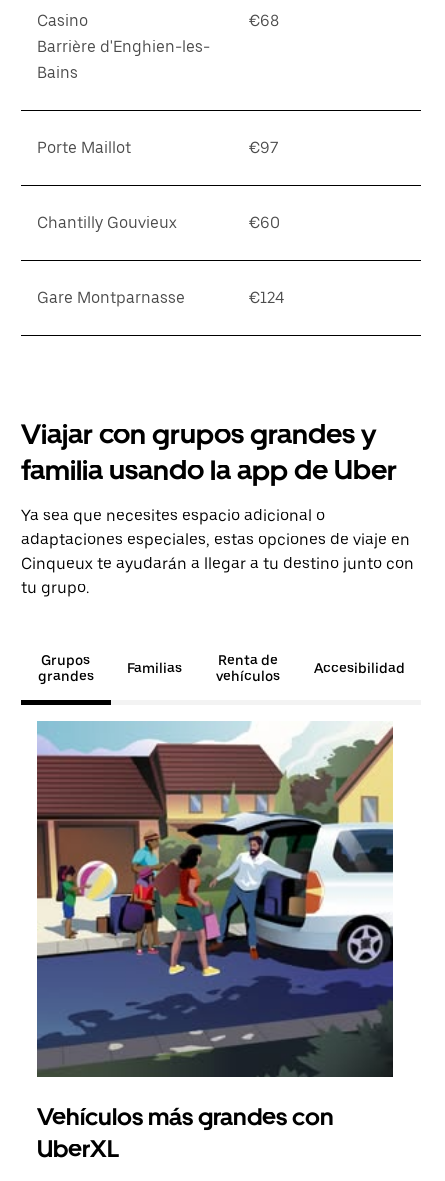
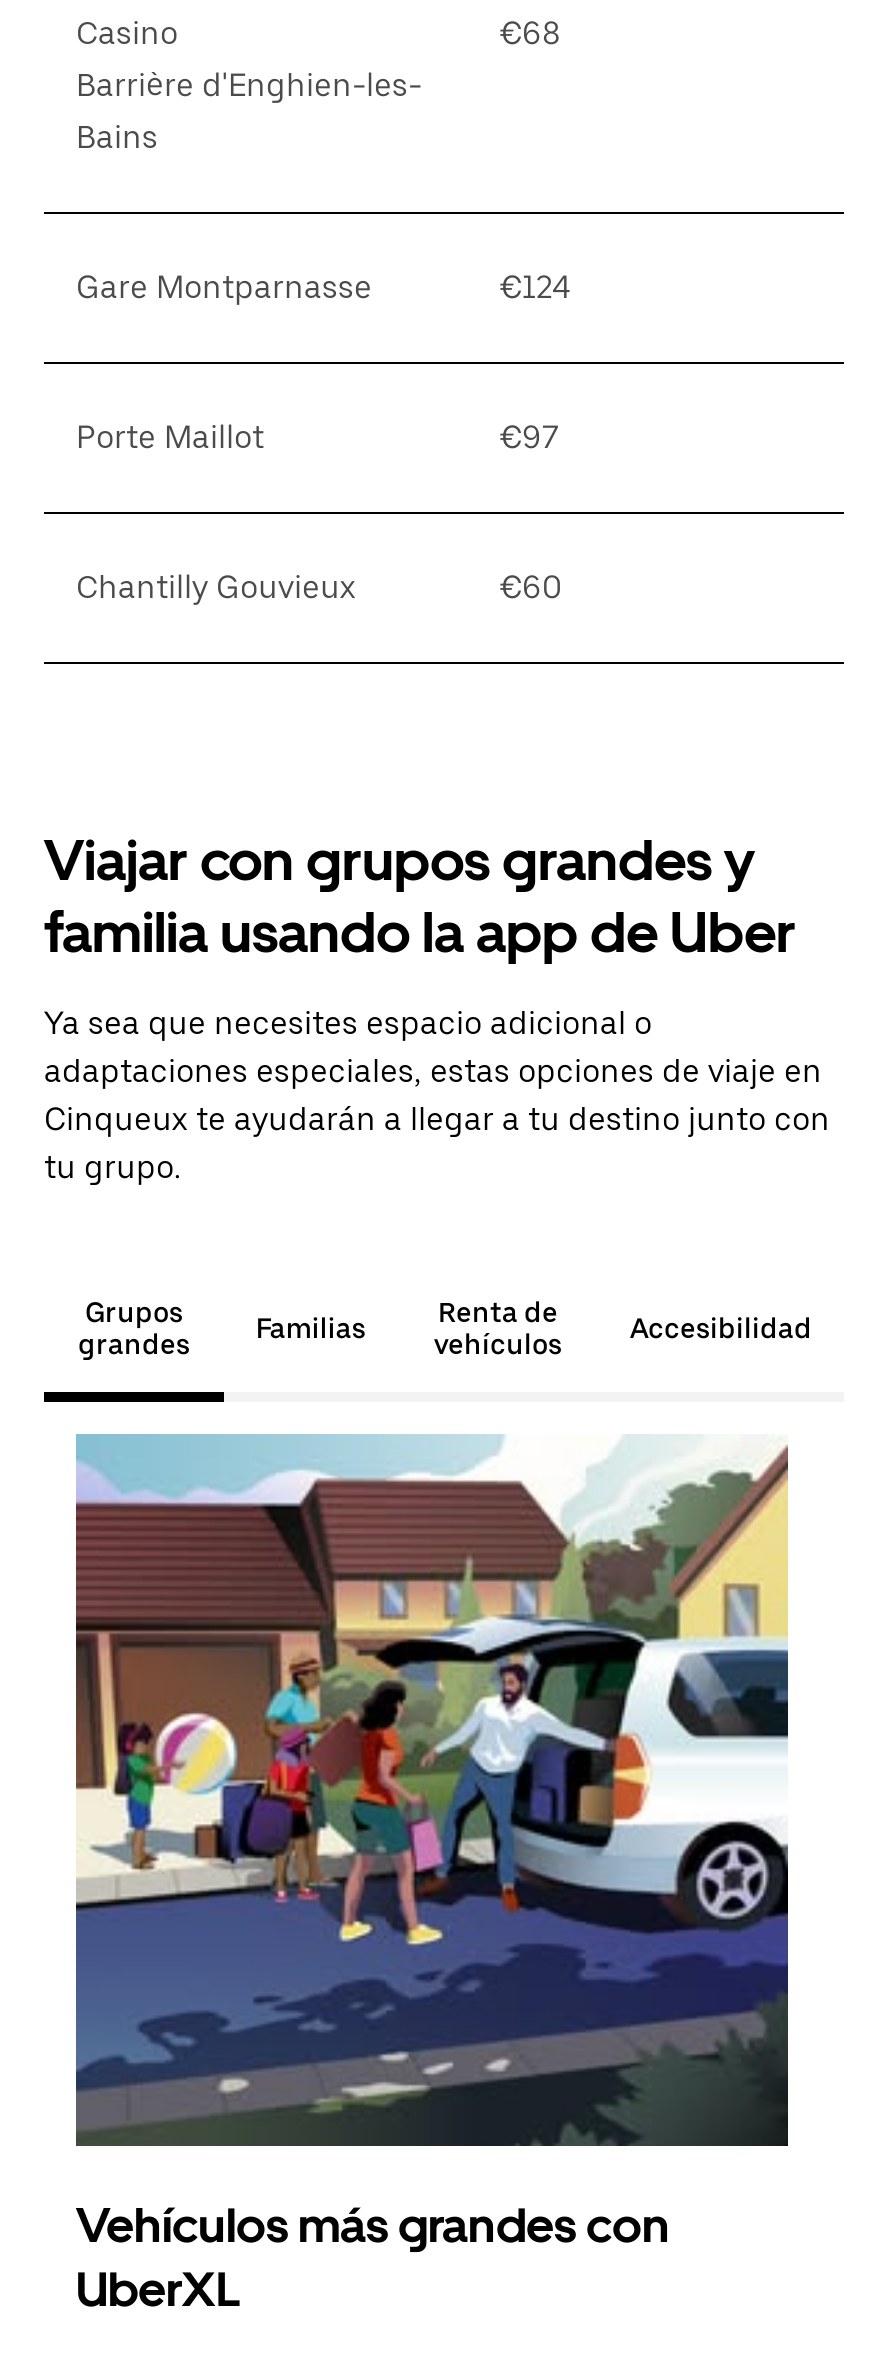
moved [37,138,280,232] -> [76,418,562,606]: Porte Maillot | €97 | Chantilly Gouvieux | €60
moved [37,288,284,307] -> [76,268,570,306]: Gare Montparnasse | €124

